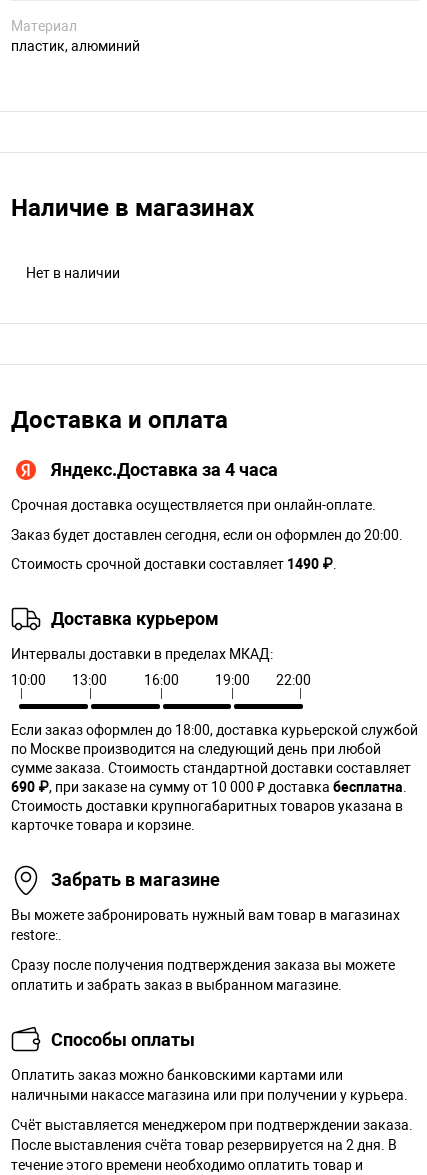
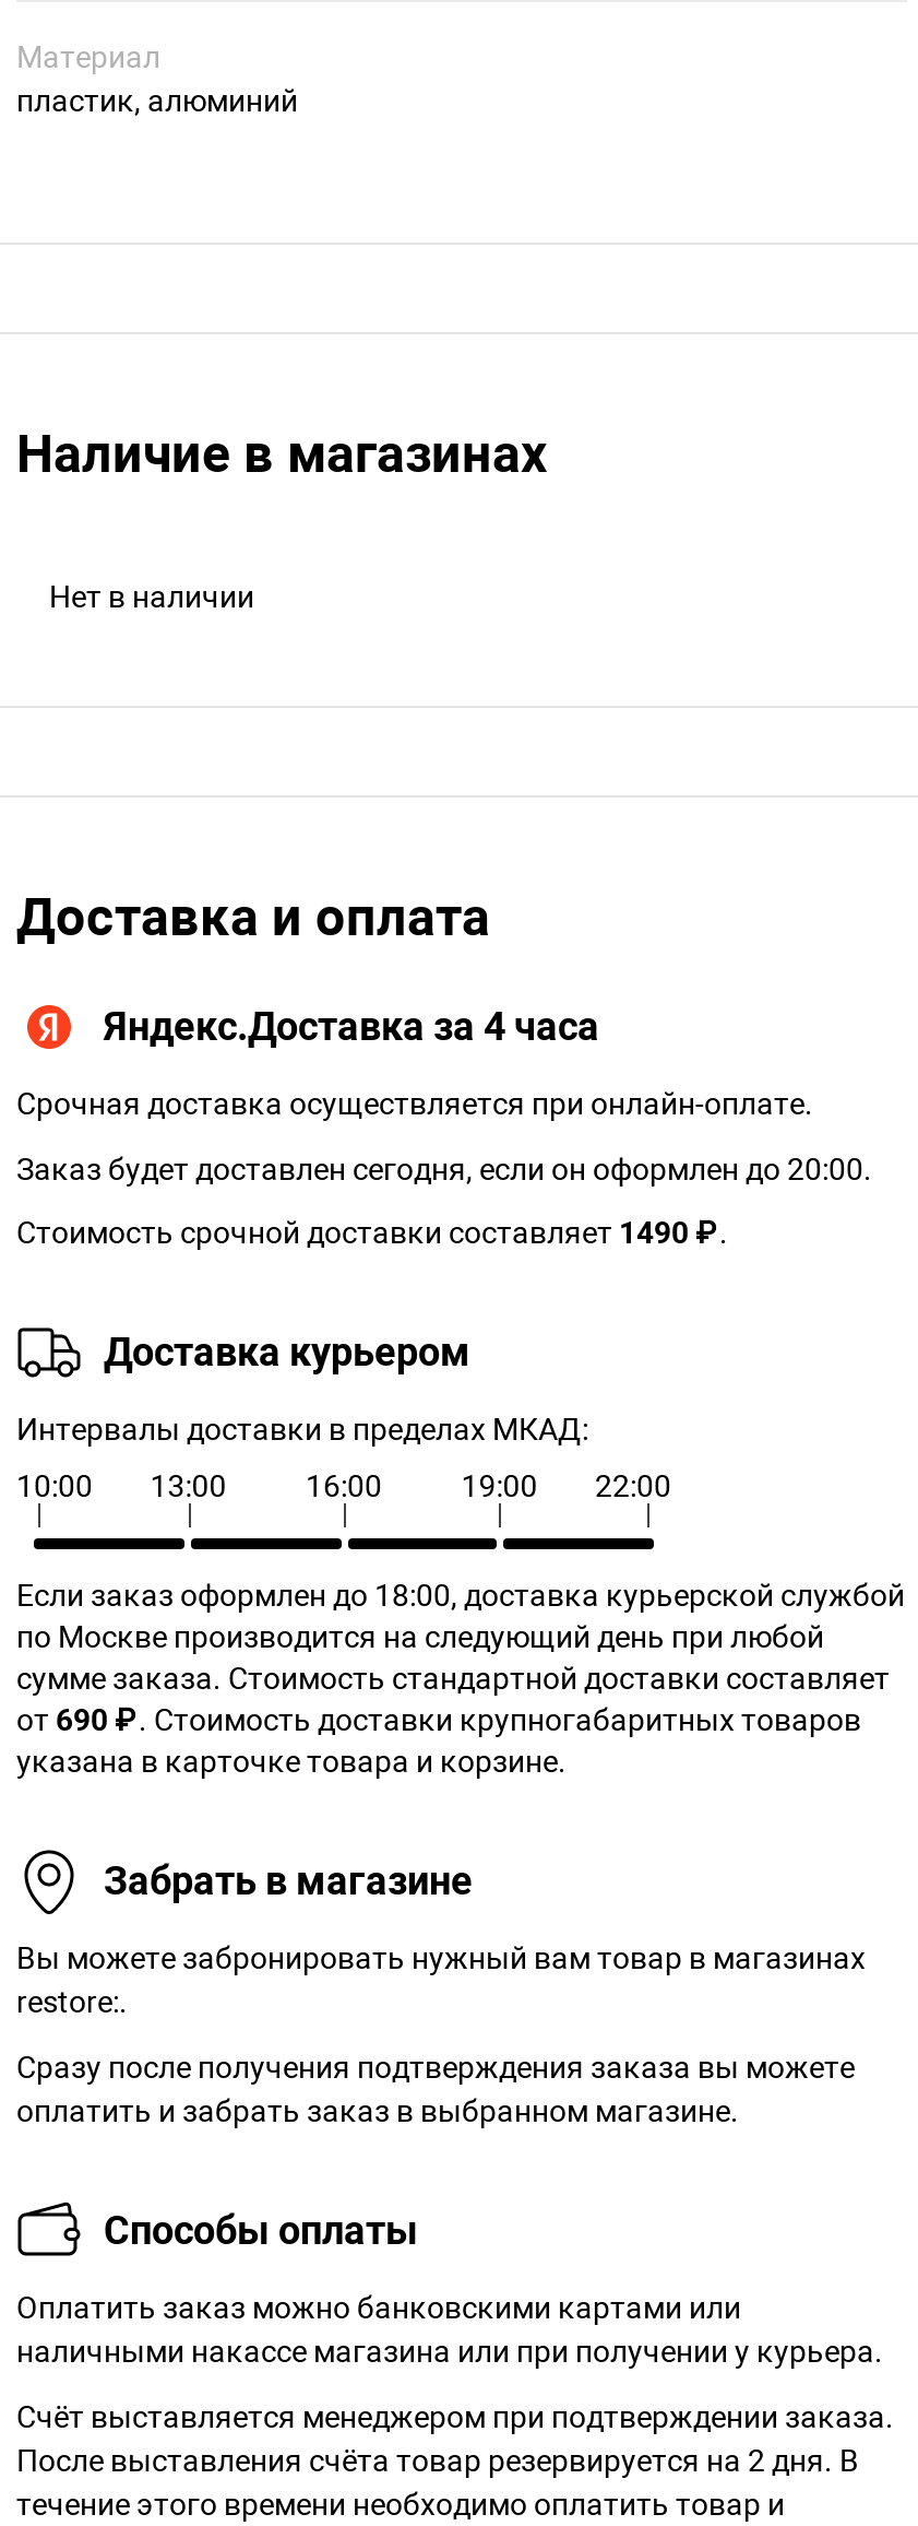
[11,778,407,832] 690 ₽, при заказе на сумму от 10 000 ₽ доставка бесплатна. | Стоимость доставки крупногабаритных товаров указана в | карточке товара и корзине. -> [16,1701,861,1778] от 690 ₽. Стоимость доставки крупногабаритных товаров | указана в карточке товара и корзине.

